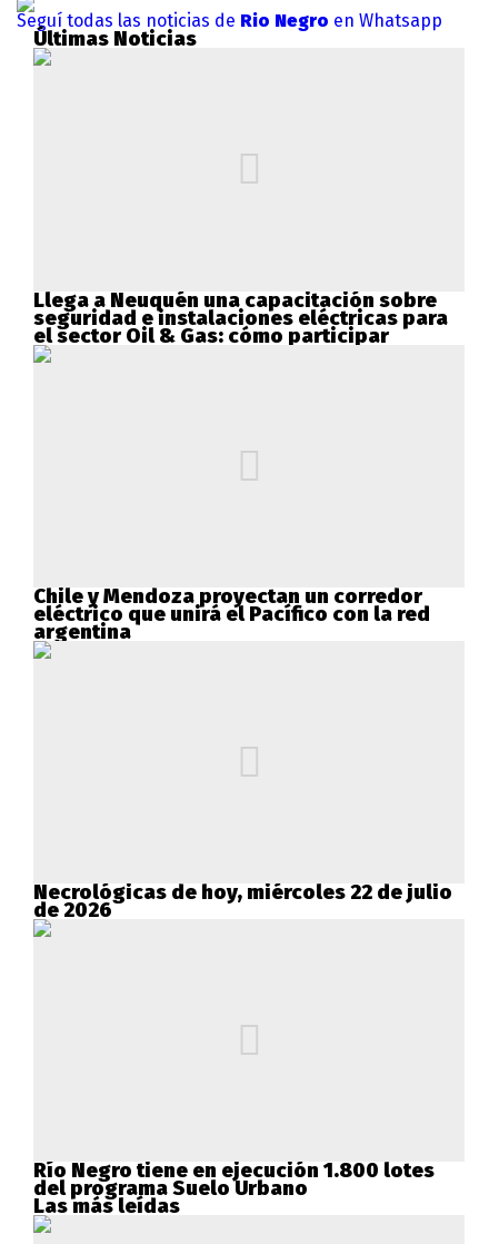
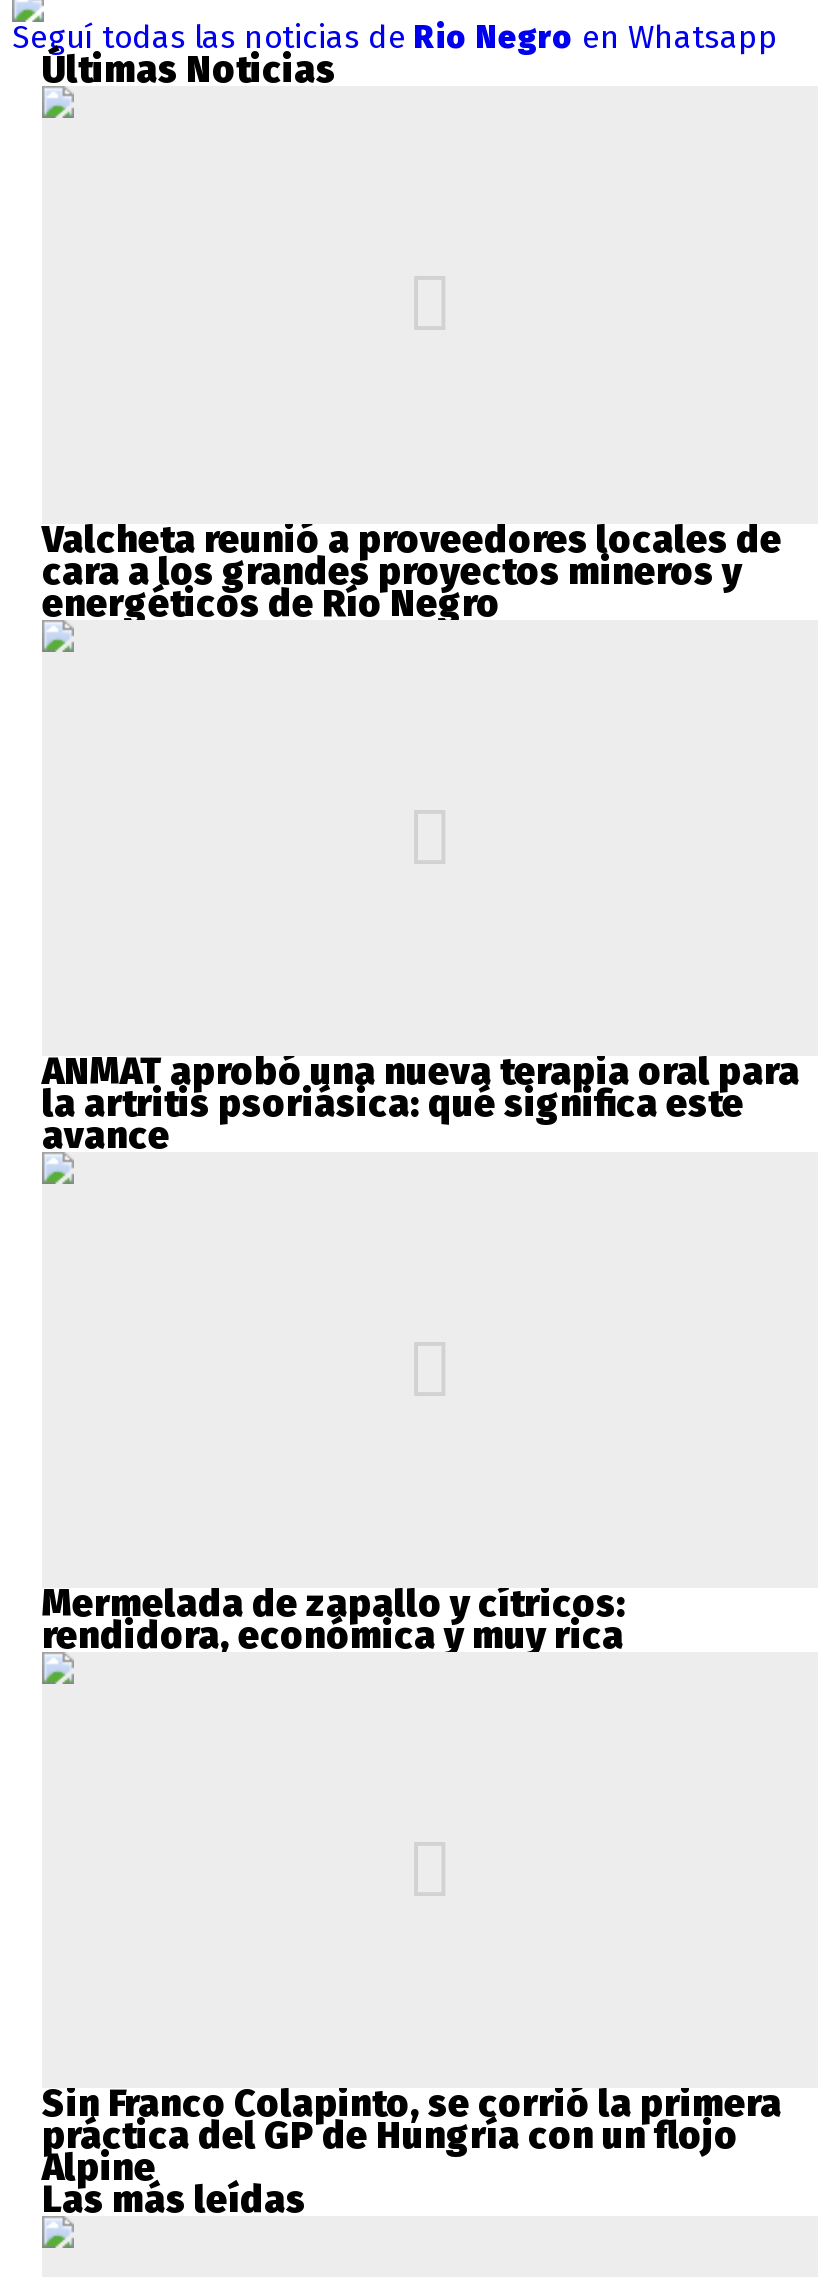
[33,288,448,348] Llega a Neuquén una capacitación sobre | seguridad e instalaciones eléctricas para | el sector Oil & Gas: cómo participar -> [42,517,782,625] Valcheta reunió a proveedores locales de | cara a los grandes proyectos mineros y | energéticos de Río Negro
[33,584,430,644] Chile y Mendoza proyectan un corredor | eléctrico que unirá el Pacífico con la red | argentina -> [42,1050,800,1158] ANMAT aprobó una nueva terapia oral para | la artritis psoriásica: qué significa este | avance
[33,880,452,922] Necrológicas de hoy, miércoles 22 de julio | de 2026 -> [42,1582,626,1658] Mermelada de zapallo y cítricos: | rendidora, económica y muy rica
[33,1159,435,1201] Río Negro tiene en ejecución 1.800 lotes | del programa Suelo Urbano -> [42,2082,782,2190] Sin Franco Colapinto, se corrió la primera | práctica del GP de Hungría con un flojo | Alpine

